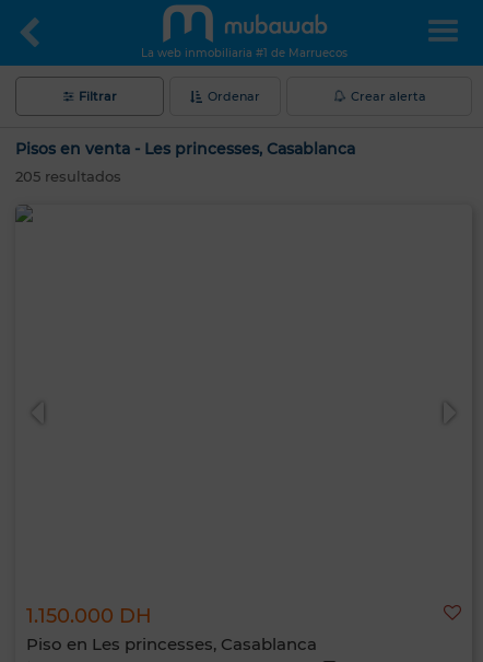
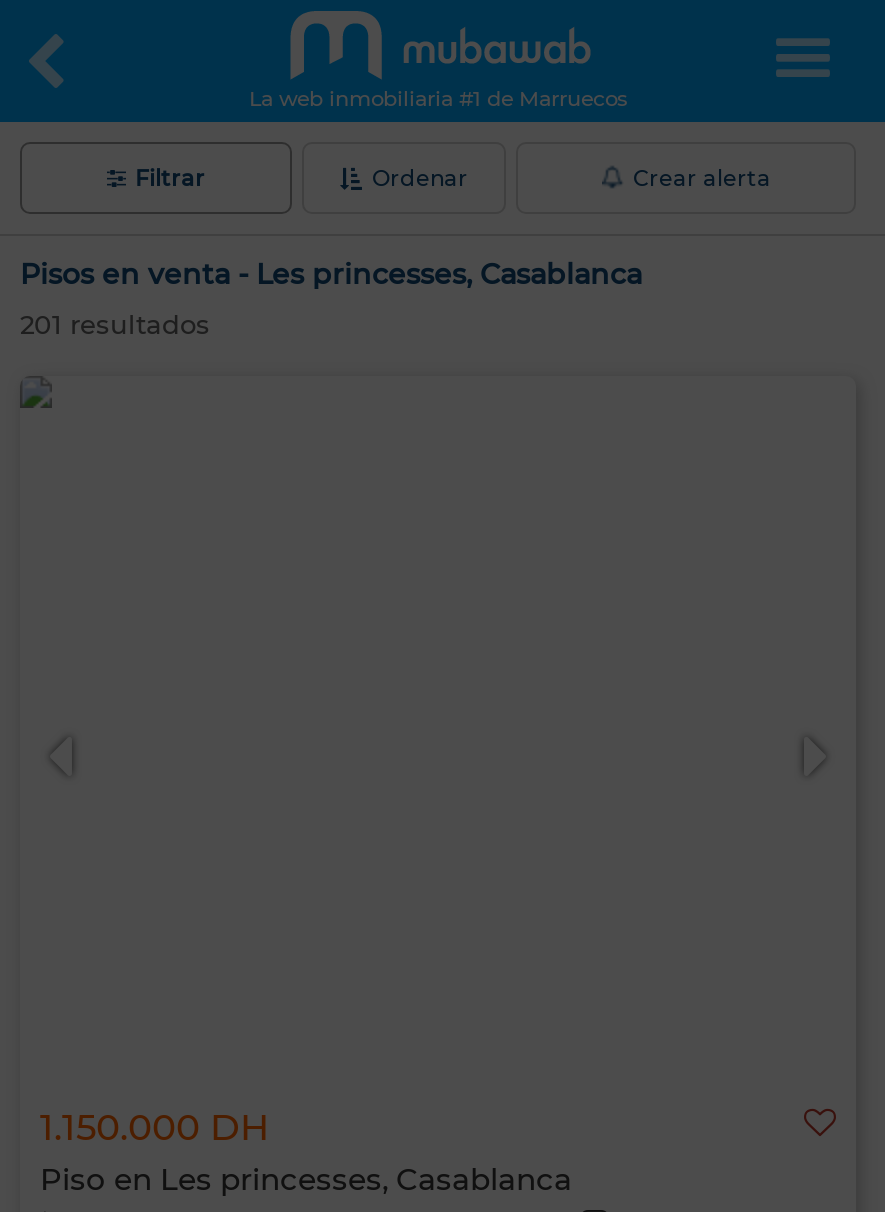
[15,167,121,185] 205 resultados -> [20,308,210,340] 201 resultados

